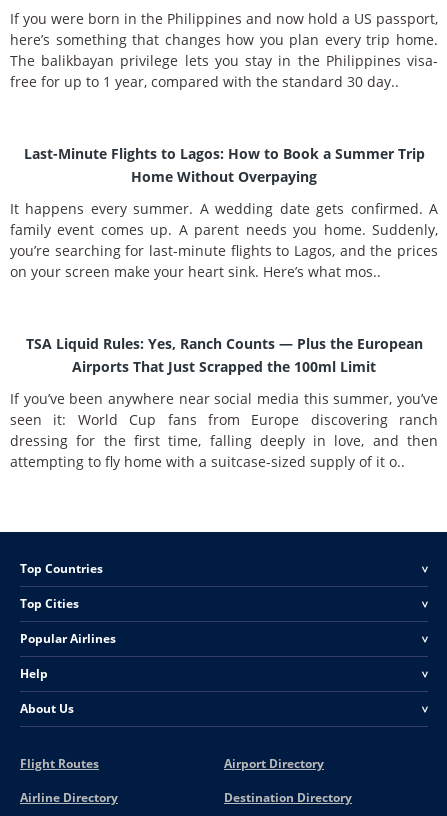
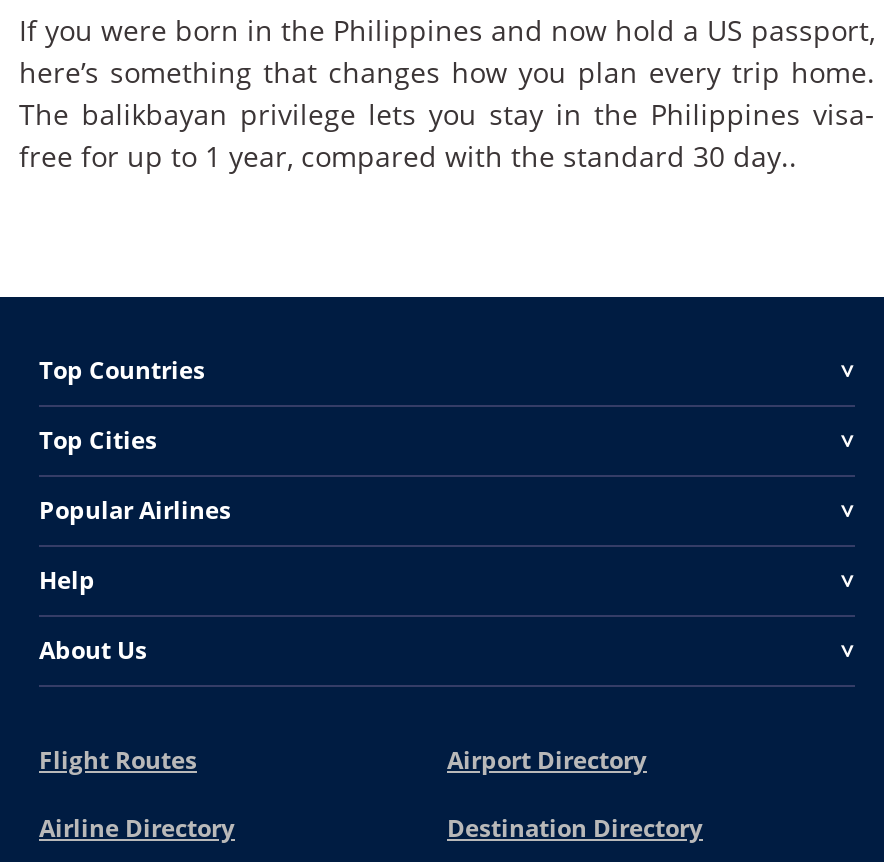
[10,144,438,281] Last-Minute Flights to Lagos: How to Book a Summer Trip | Home Without Overpaying | It happens every summer. A wedding date gets confirmed. A | family event comes up. A parent needs you home. Suddenly, | you’re searching for last-minute flights to Lagos, and the prices | on your screen make your heart sink. Here’s what mos.. -> none
[10,334,438,471] TSA Liquid Rules: Yes, Ranch Counts — Plus the European | Airports That Just Scrapped the 100ml Limit | If you’ve been anywhere near social media this summer, you’ve | seen it: World Cup fans from Europe discovering ranch | dressing for the first time, falling deeply in love, and then | attempting to fly home with a suitcase-sized supply of it o.. -> none

